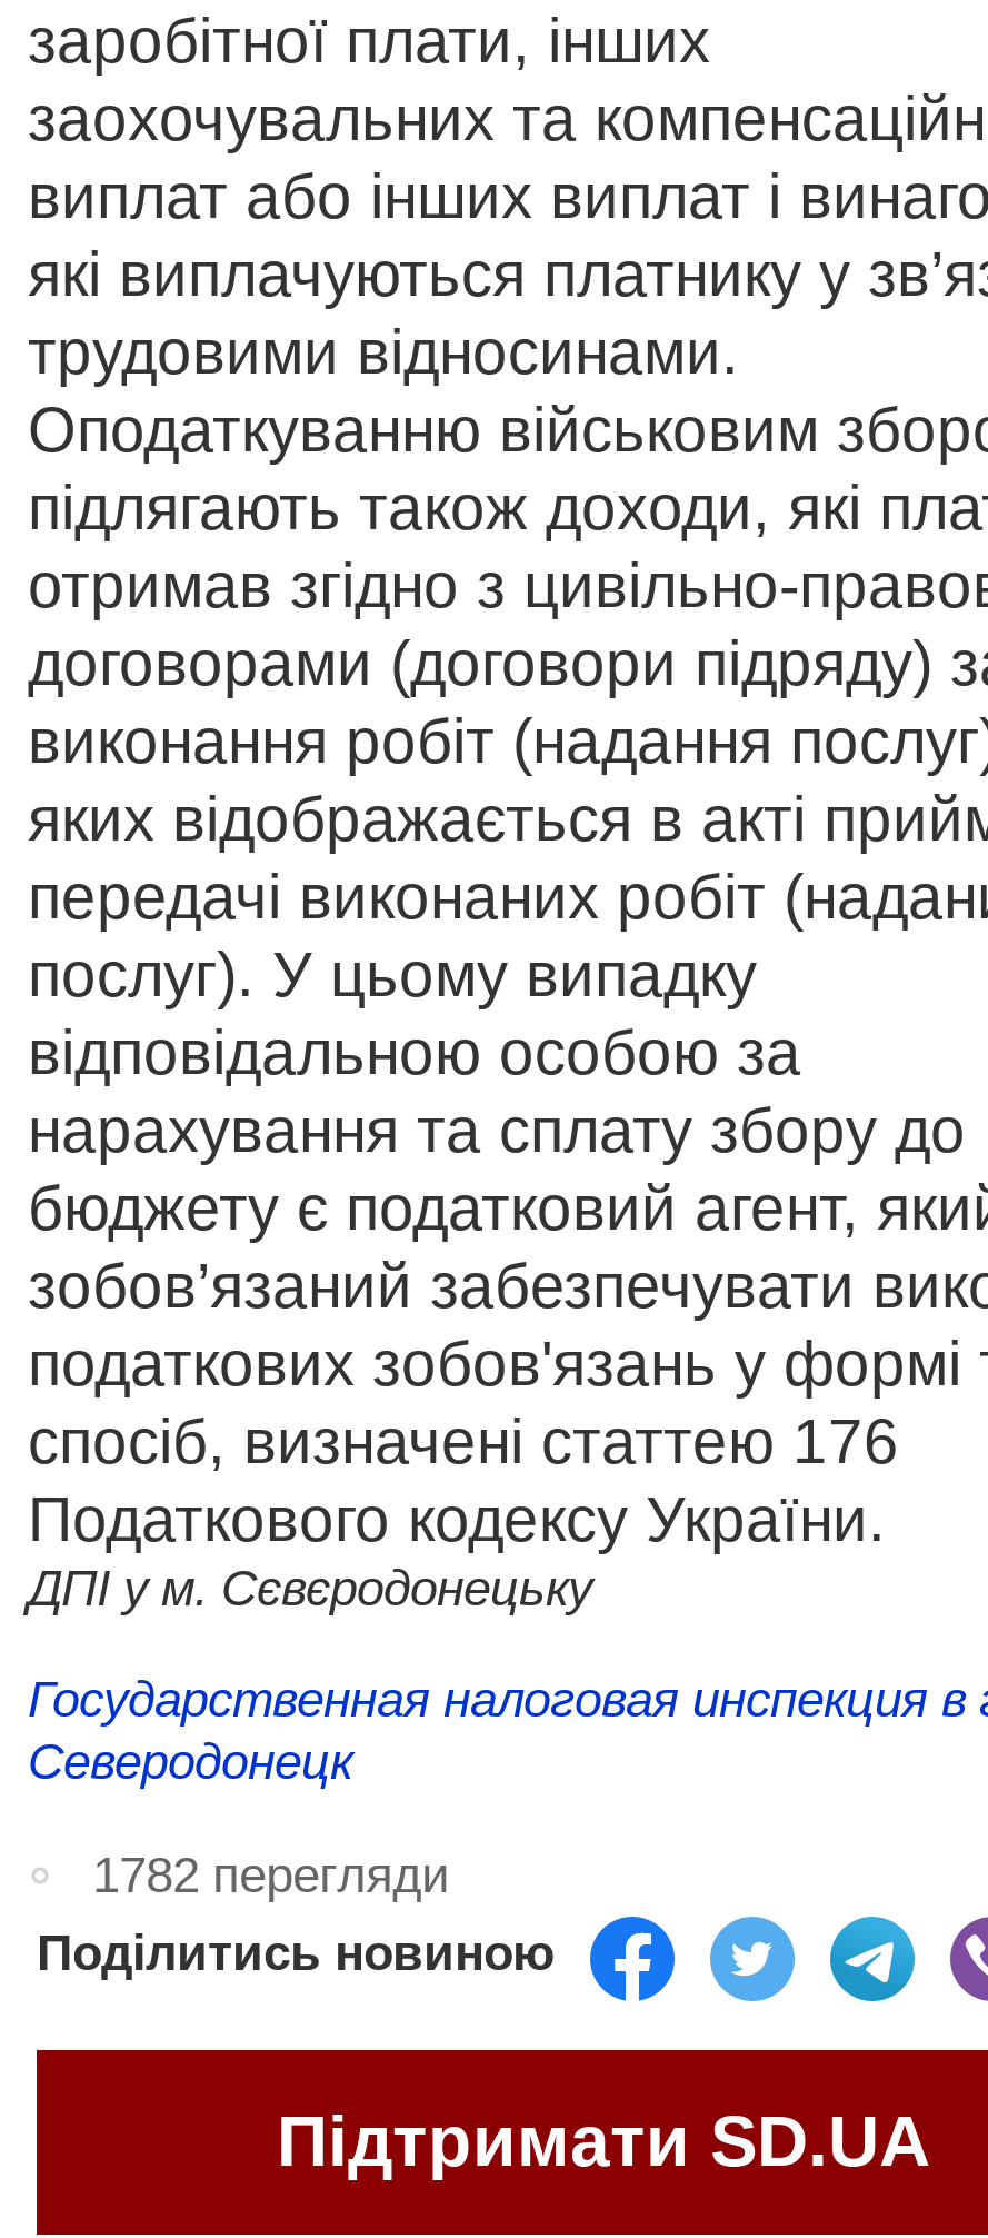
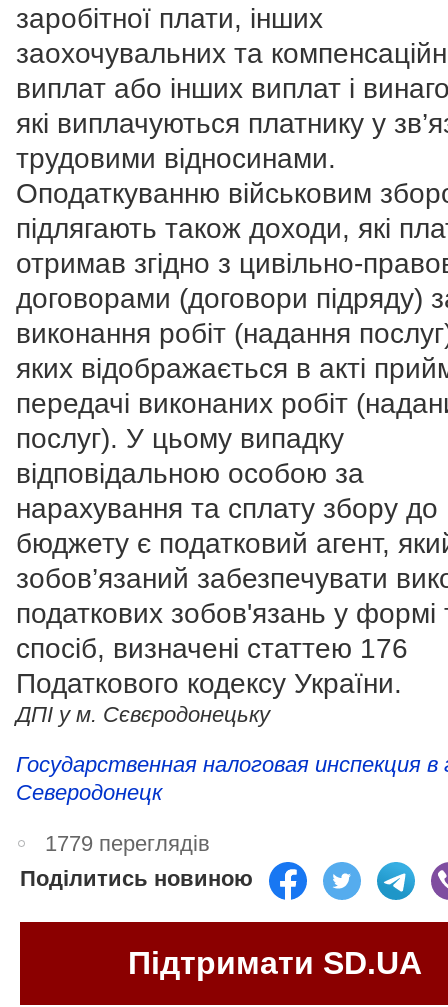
[92,1847,448,1902] 1782 перегляди -> [45,830,210,855] 1779 переглядів

